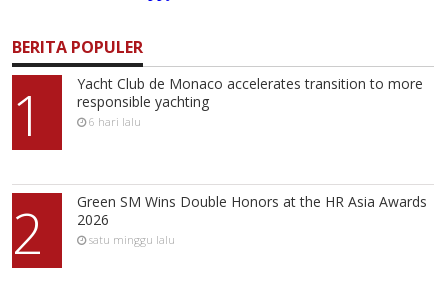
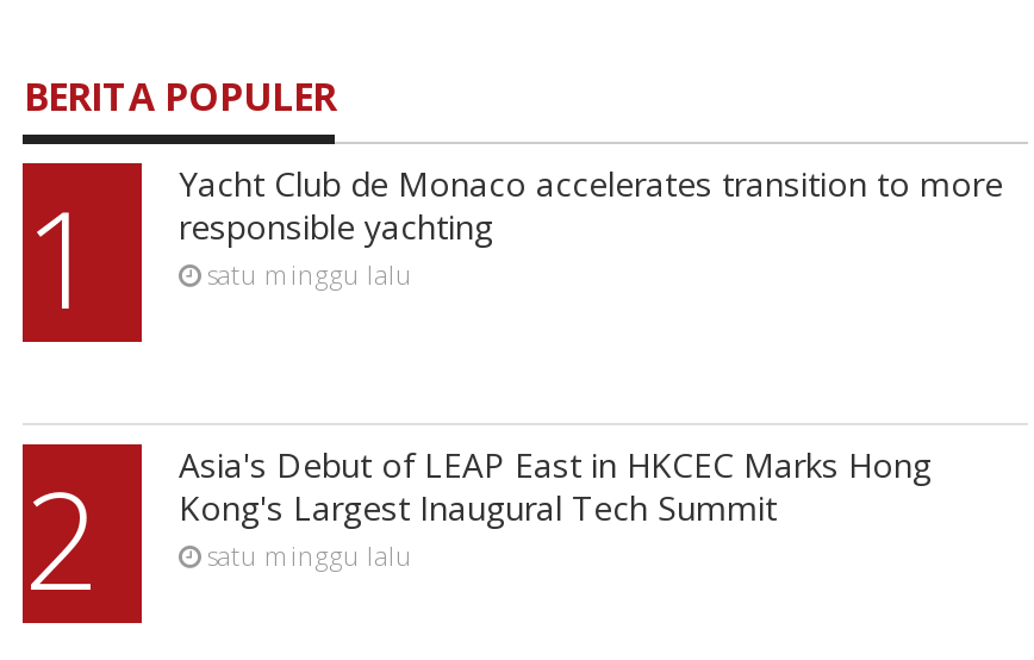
[86,114,141,129] 6 hari lalu -> [200,257,412,292] satu minggu lalu
[77,192,427,229] Green SM Wins Double Honors at the HR Asia Awards | 2026 -> [178,442,931,530] Asia's Debut of LEAP East in HKCEC Marks Hong | Kong's Largest Inaugural Tech Summit

